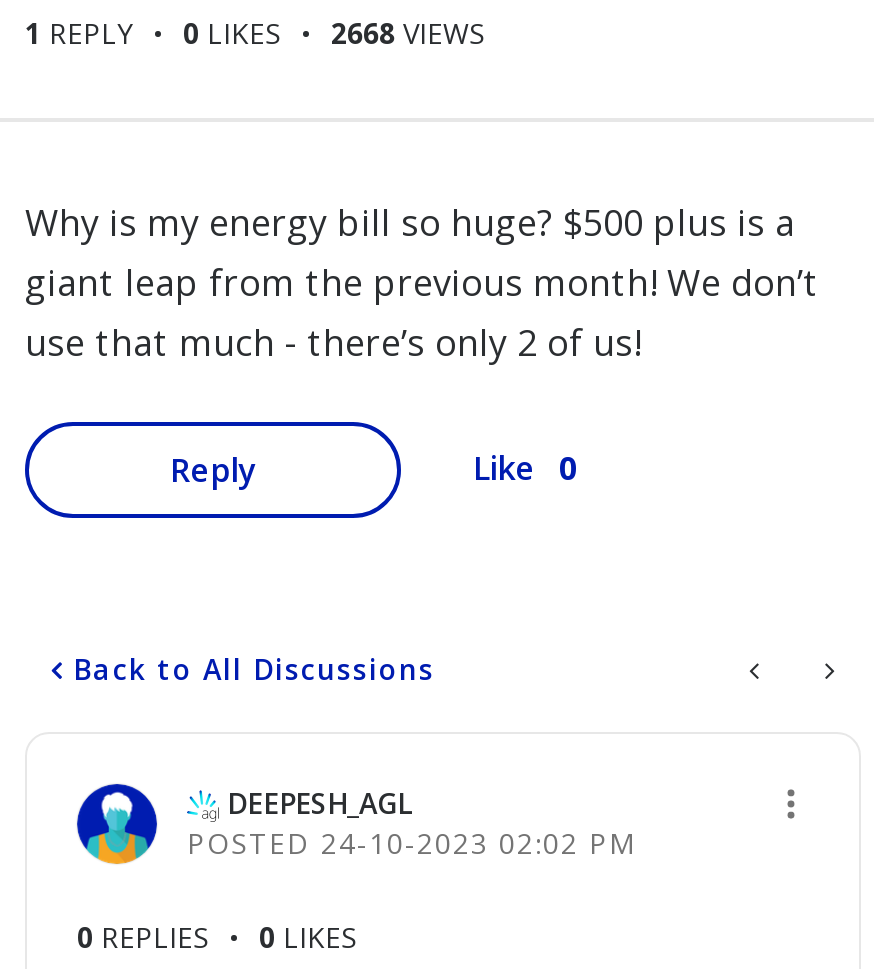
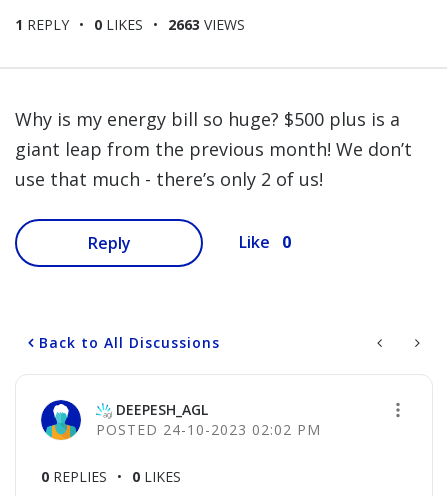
[25,14,485,52] 1 REPLY 0 LIKES 2668 VIEWS -> [15,15,245,34] 1 REPLY 0 LIKES 2663 VIEWS

